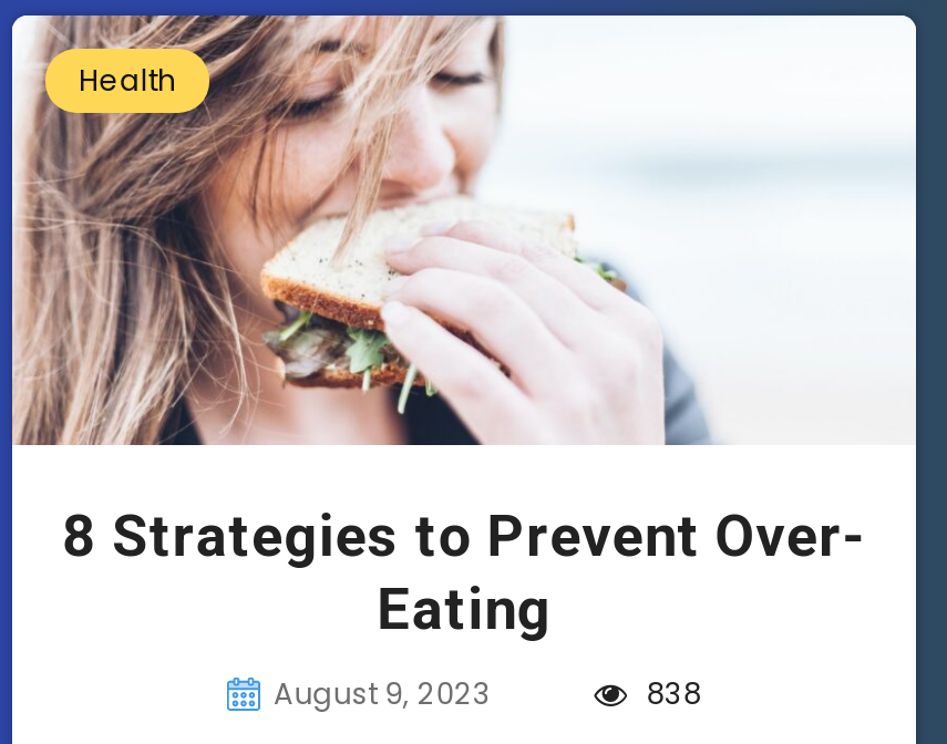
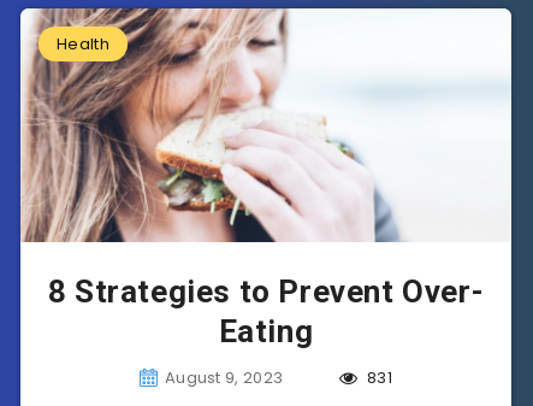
[639,673,701,715] 838 -> [363,366,392,389] 831

